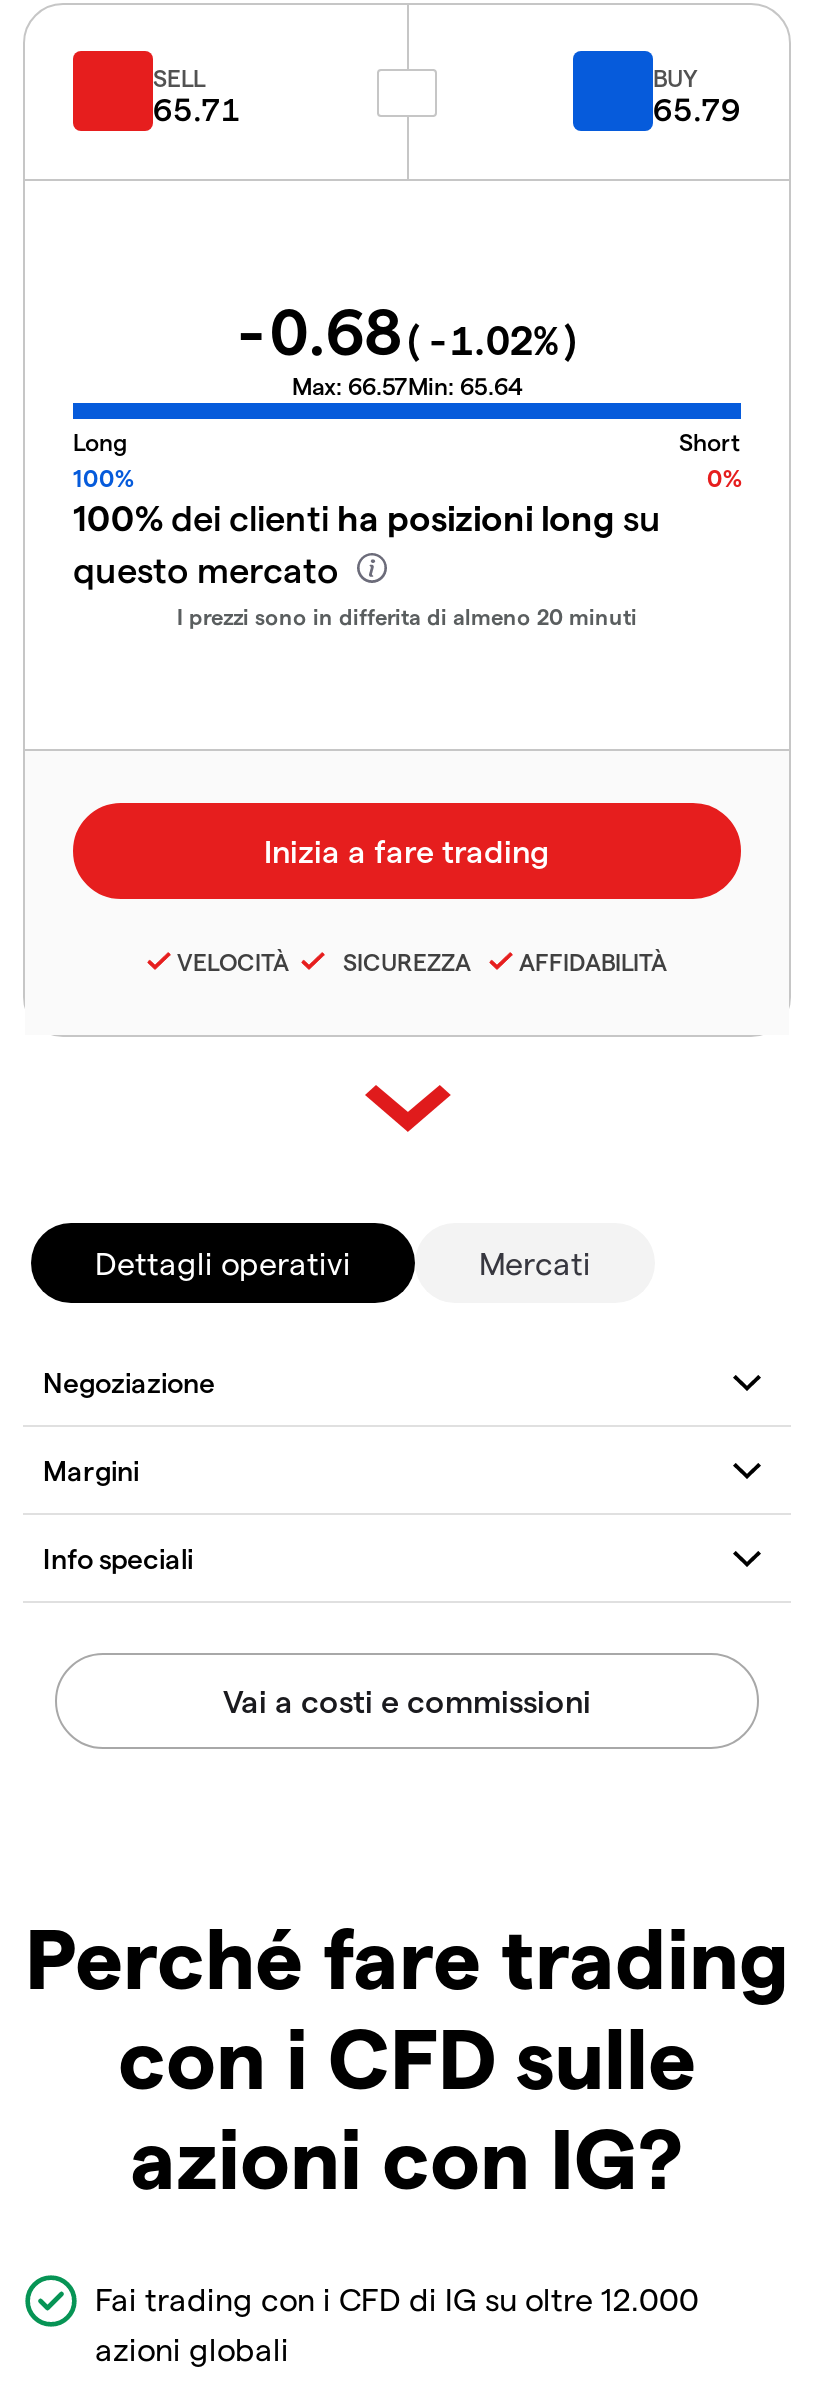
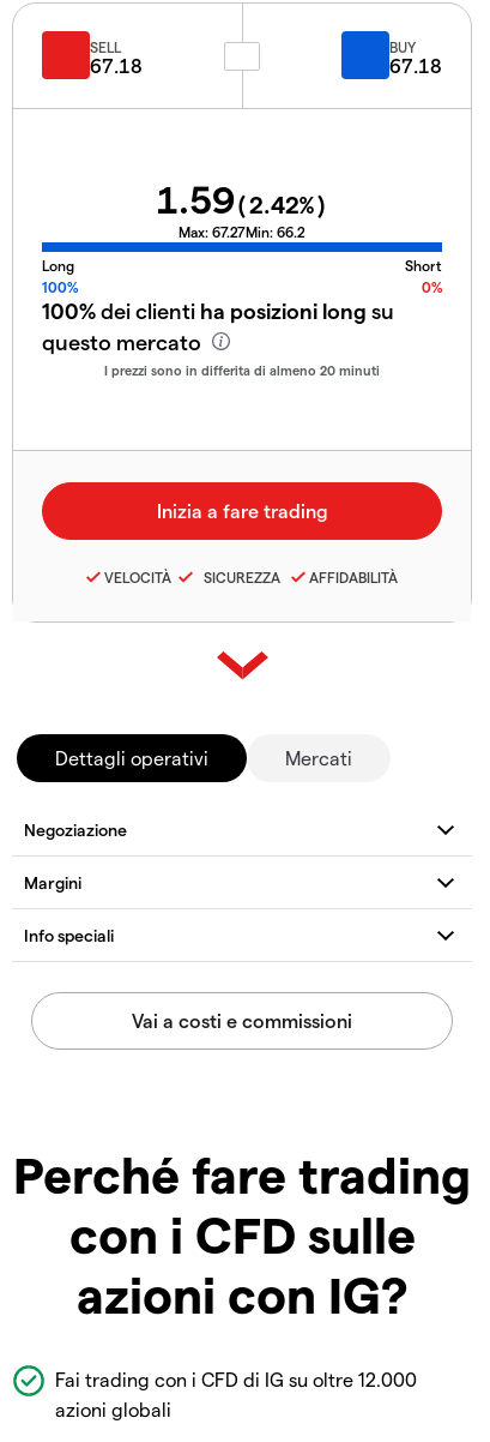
[153,93,241,127] 65.71 -> [90,56,143,77] 67.18
[653,93,741,127] 65.79 -> [389,56,442,77] 67.18
[232,297,582,367] -0.68(-1.02%) -> [156,179,328,221] 1.59(2.42%)
[292,371,522,399] Max: 66.57Min: 65.64 -> [179,223,306,240] Max: 67.27Min: 66.2

